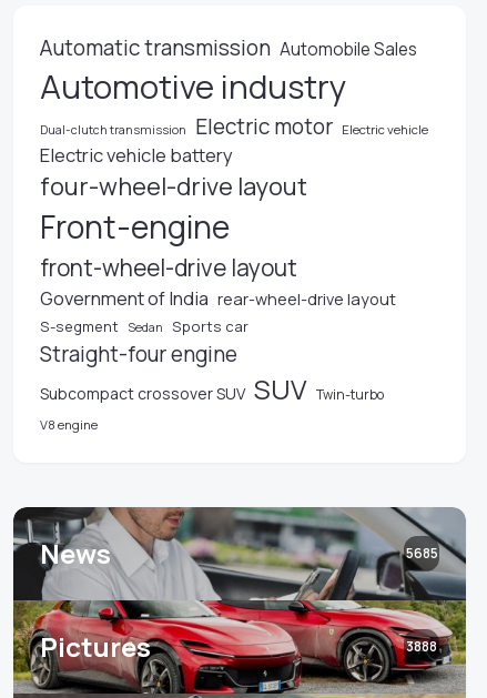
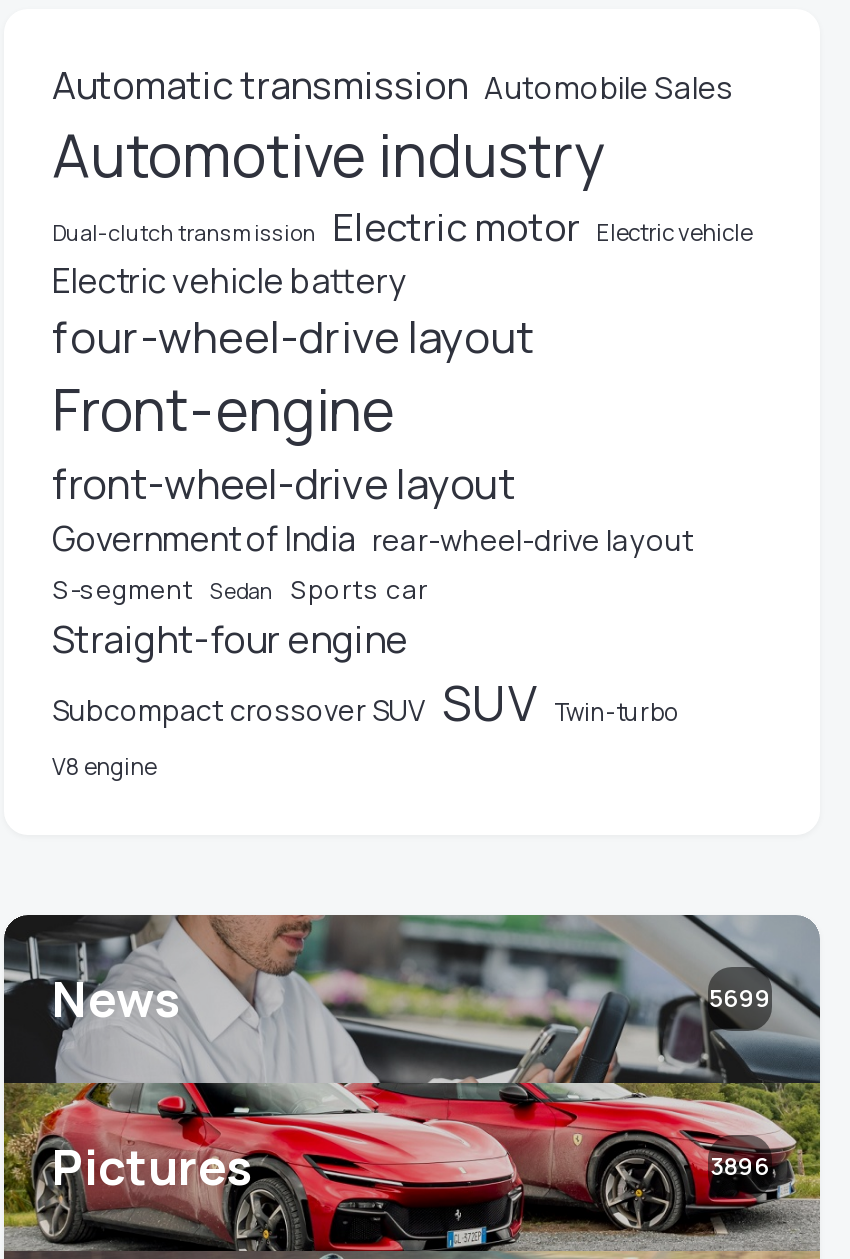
[405,544,438,563] 5685 -> [709,981,771,1015] 5699
[406,637,437,656] 3888 -> [710,1149,770,1183] 3896

